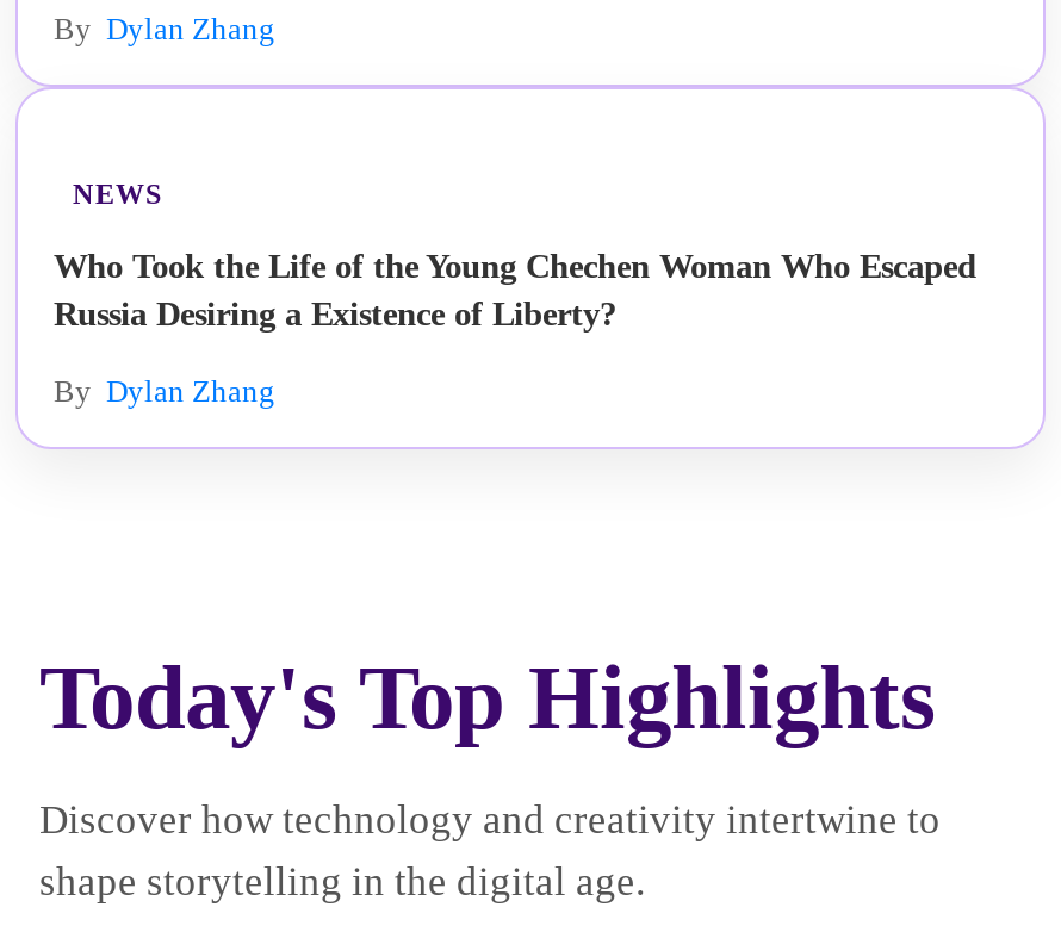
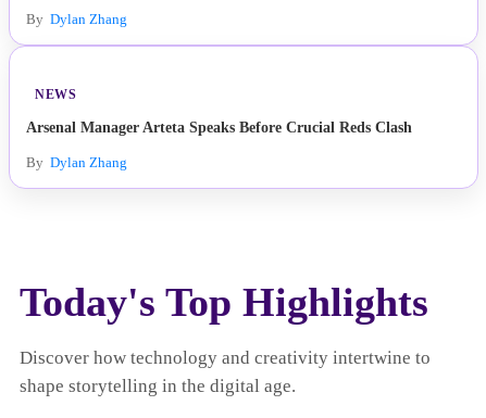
[54,247,976,333] Who Took the Life of the Young Chechen Woman Who Escaped | Russia Desiring a Existence of Liberty? -> [26,118,412,136] Arsenal Manager Arteta Speaks Before Crucial Reds Clash

